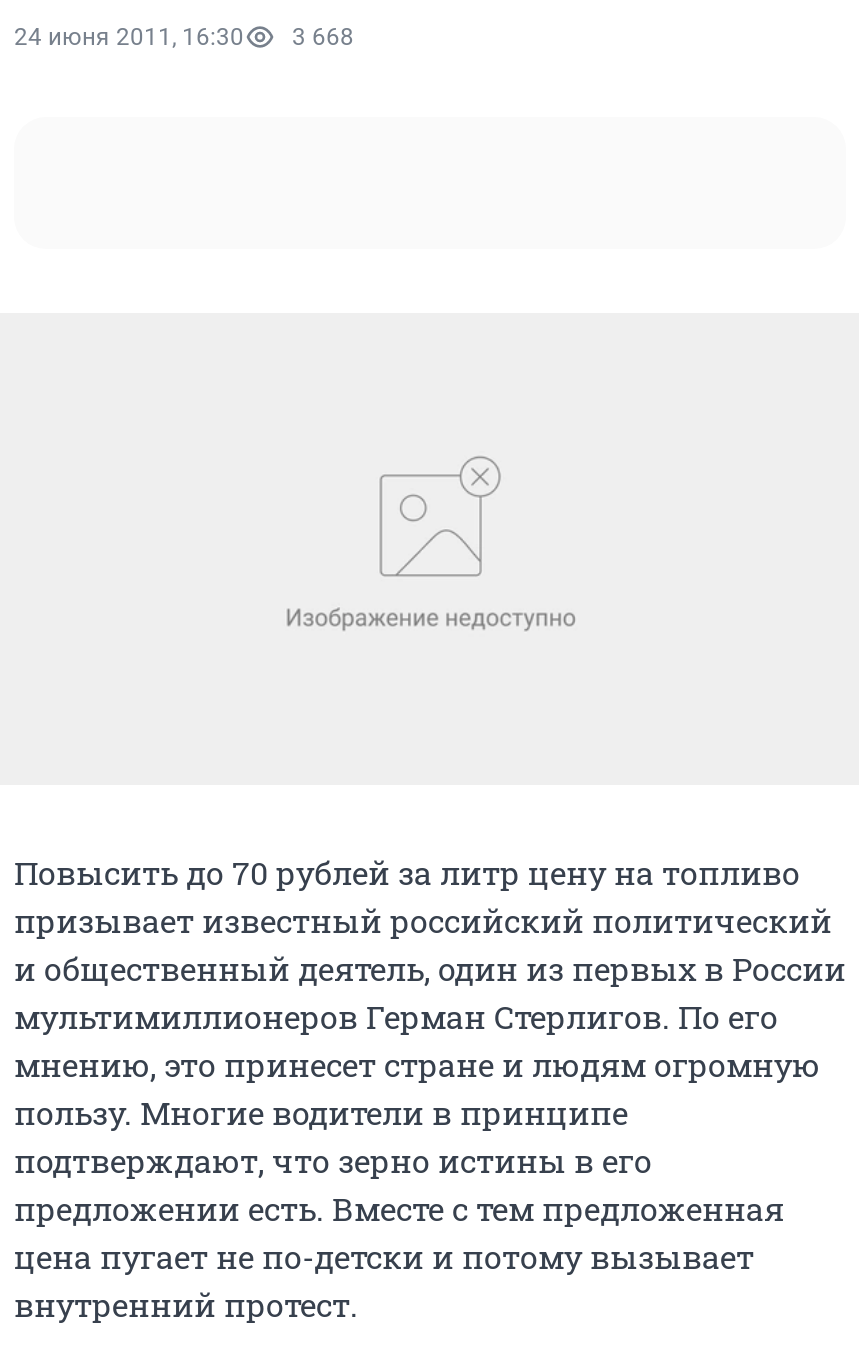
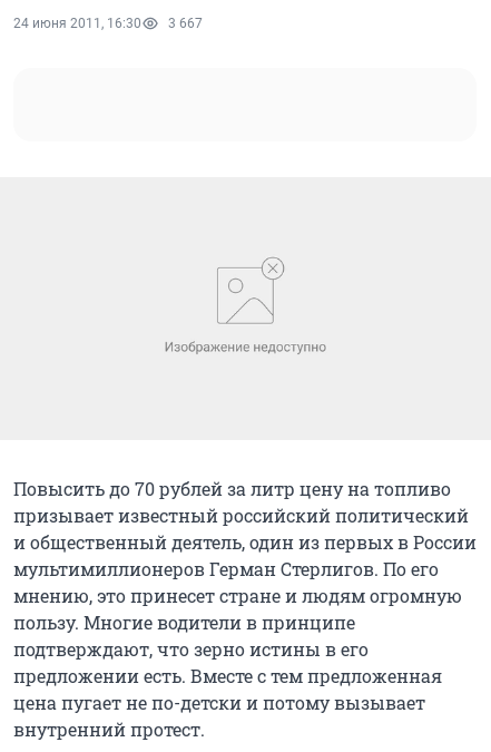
[14,23,354,51] 24 июня 2011, 16:30 3 668 -> [13,16,203,31] 24 июня 2011, 16:30 3 667

